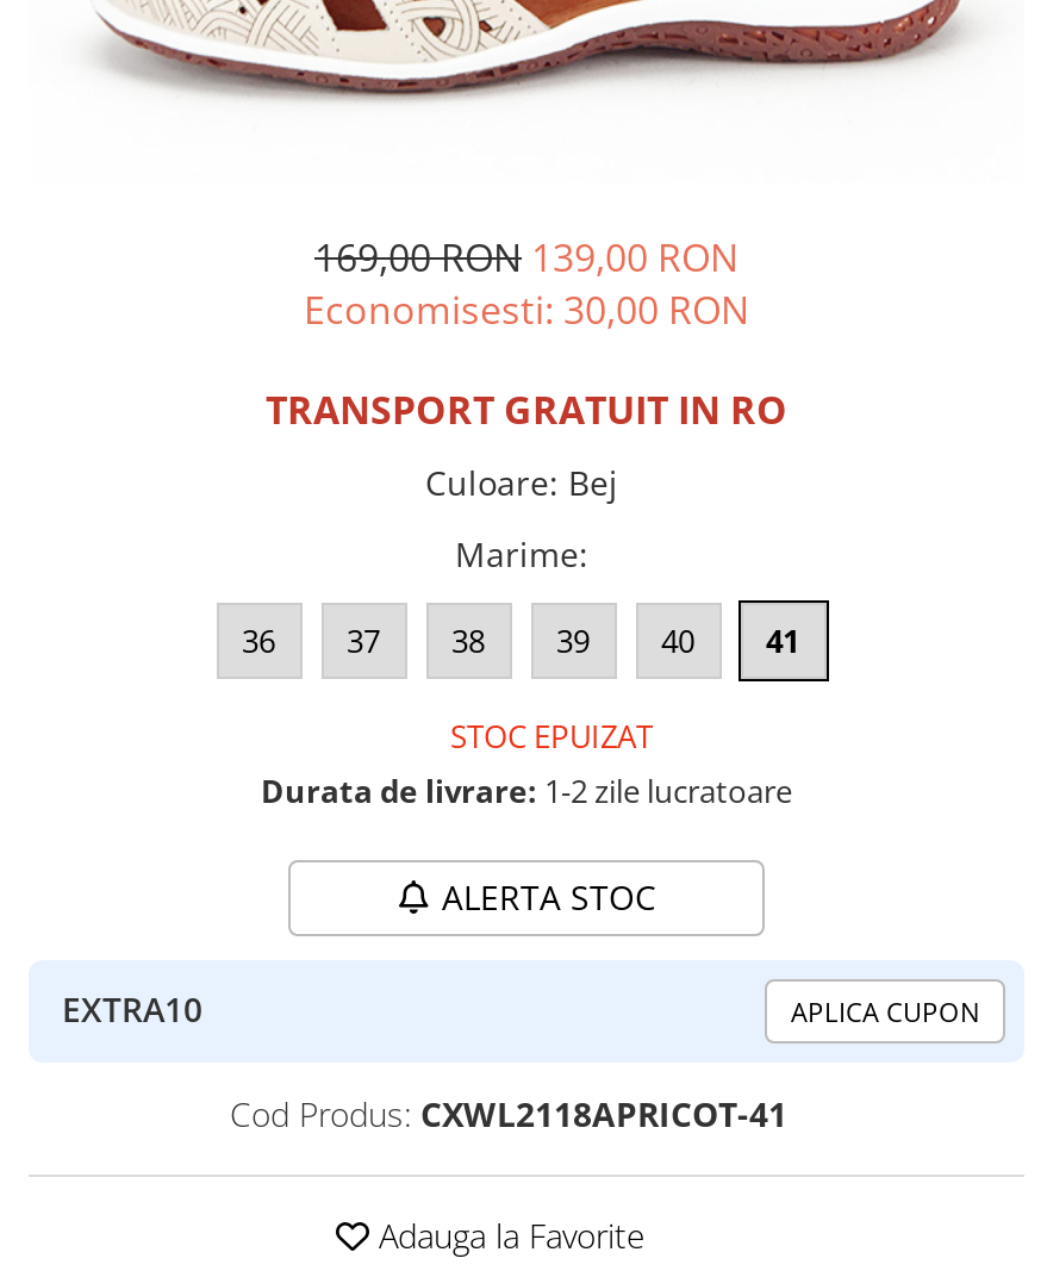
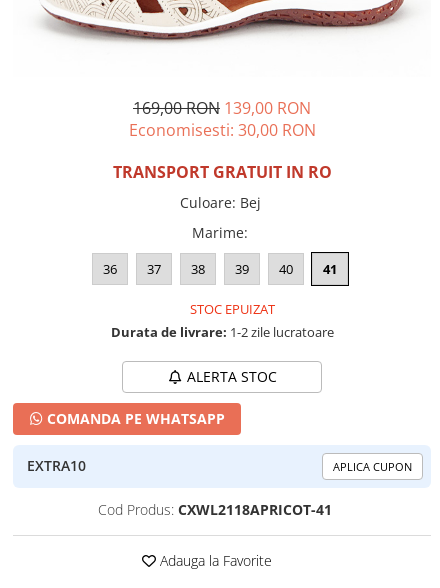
none -> [43,409,225,428] COMANDA PE WHATSAPP

